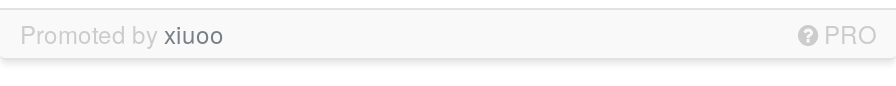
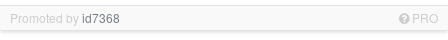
[20,16,224,50] Promoted by xiuoo -> [10,9,120,26] Promoted by id7368

